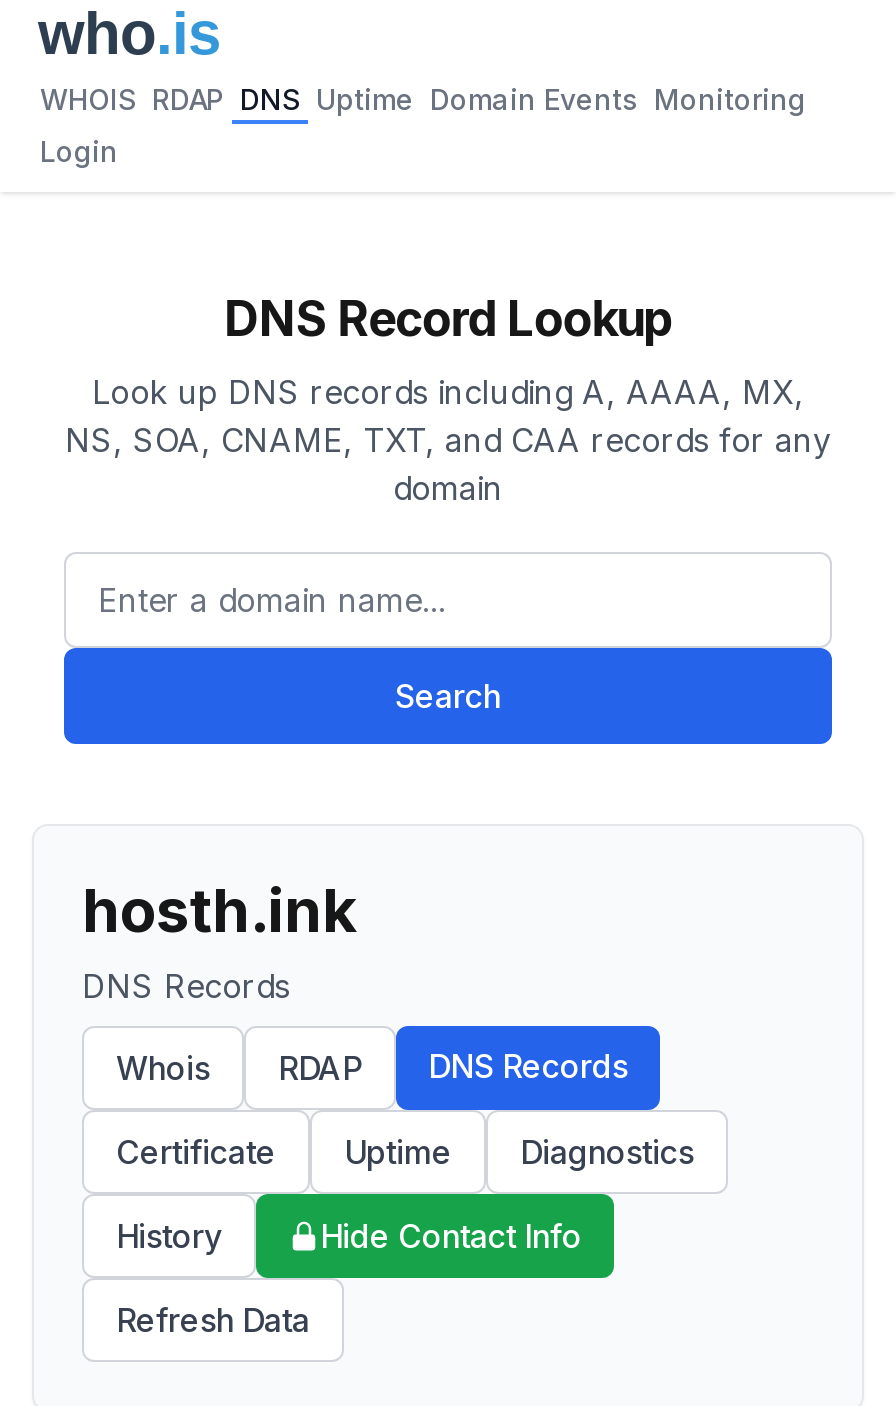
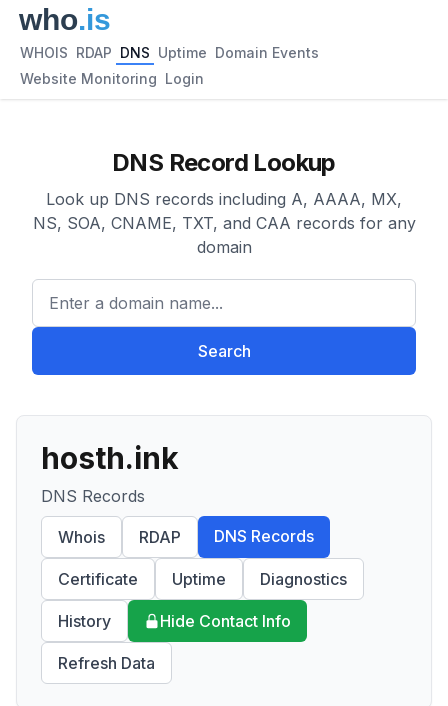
[40,82,806,116] WHOIS RDAP DNS Uptime Domain Events Monitoring -> [20,44,319,61] WHOIS RDAP DNS Uptime Domain Events
[40,134,118,168] Login -> [20,70,204,87] Website Monitoring Login

